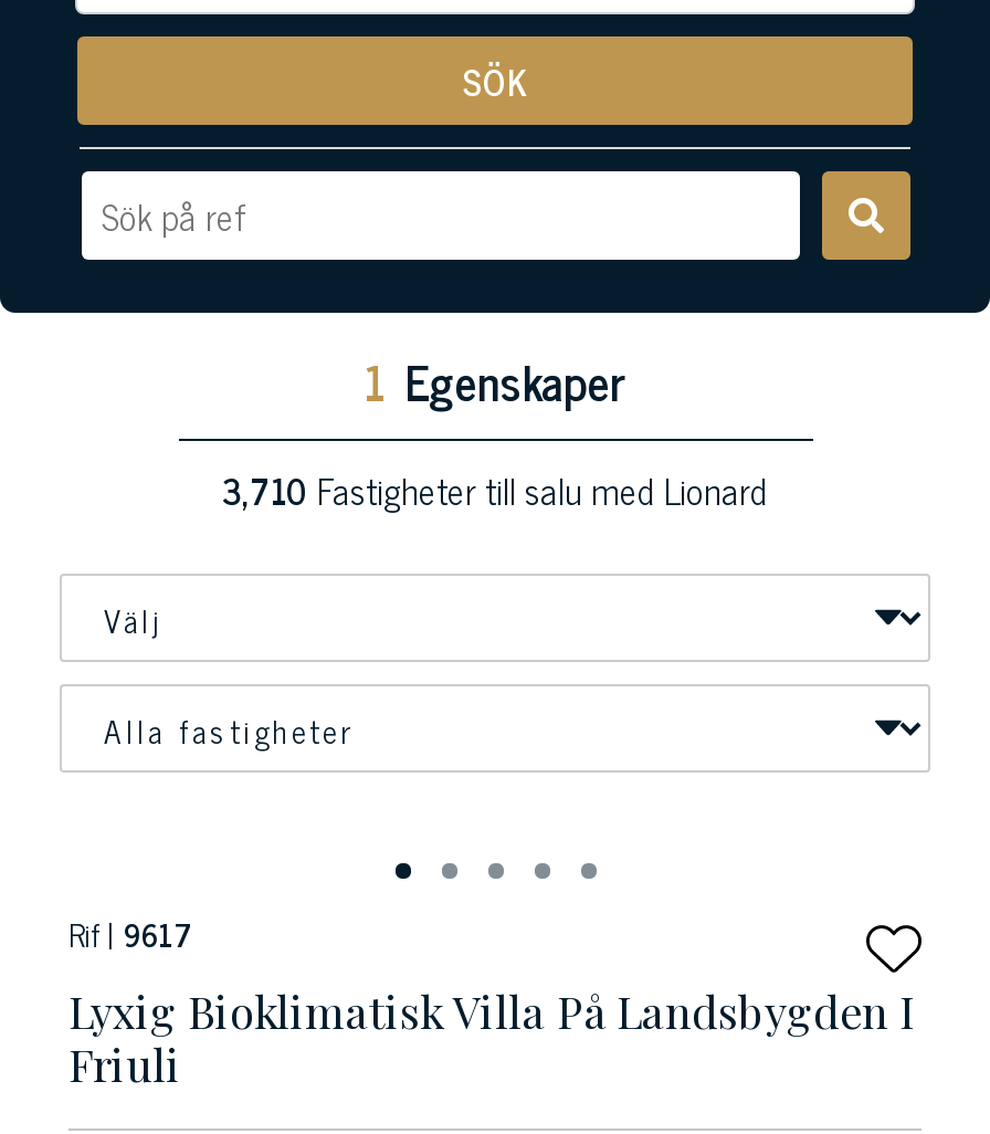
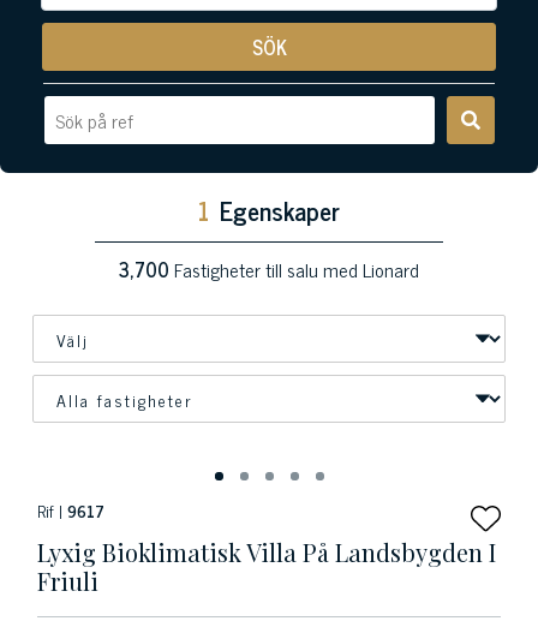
[222,461,768,518] 3,710 Fastigheter till salu med Lionard -> [119,253,419,285] 3,700 Fastigheter till salu med Lionard

